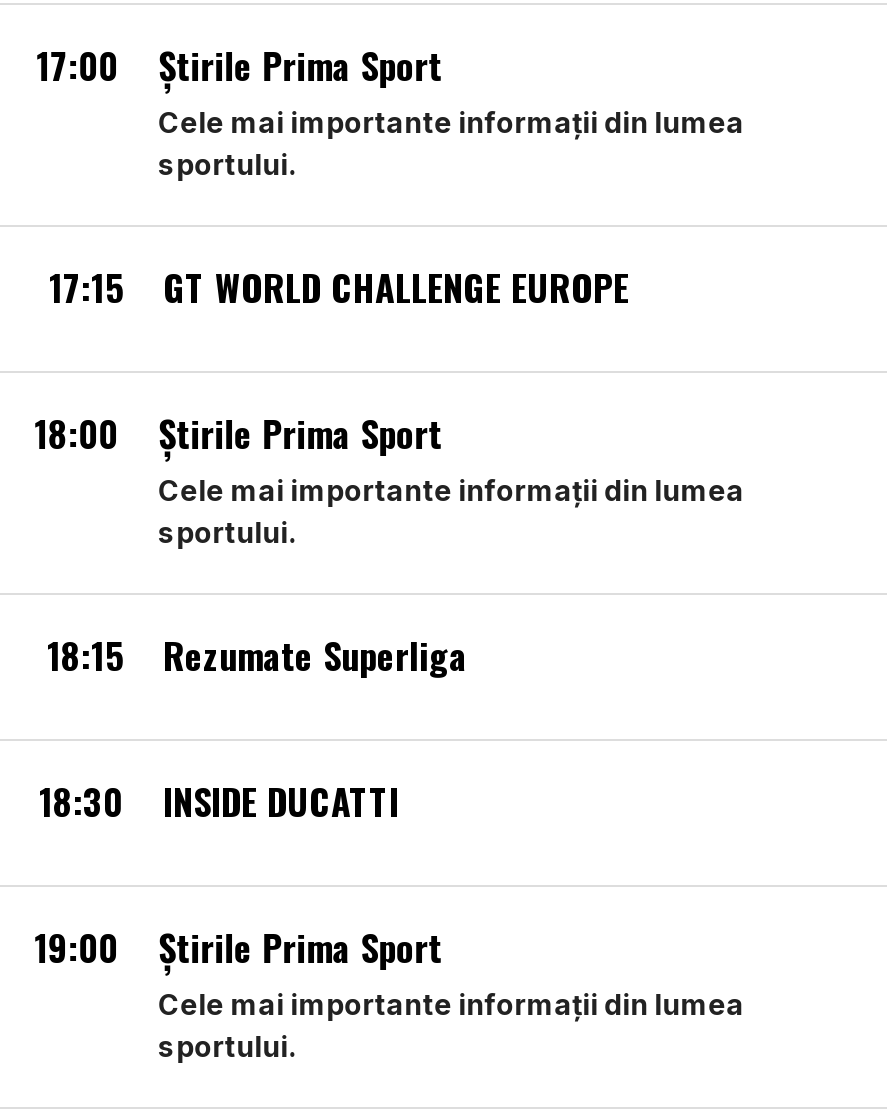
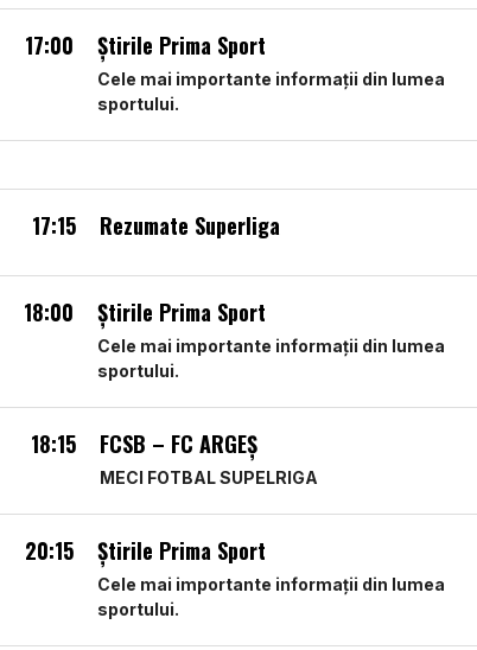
moved [34,261,744,681] -> [23,210,444,459]: 17:15 | 18:00 | Ştirile Prima Sport | Cele mai importante informații din lumea | sportului. | 18:15
[163,261,629,313] GT WORLD CHALLENGE EUROPE -> none
moved [163,629,467,681] -> [100,210,280,241]: Rezumate Superliga
[34,775,399,973] 18:30 | INSIDE DUCATTI | 19:00 -> [24,428,318,566] FCSB – FC ARGEȘ | MECI FOTBAL SUPELRIGA | 20:15

